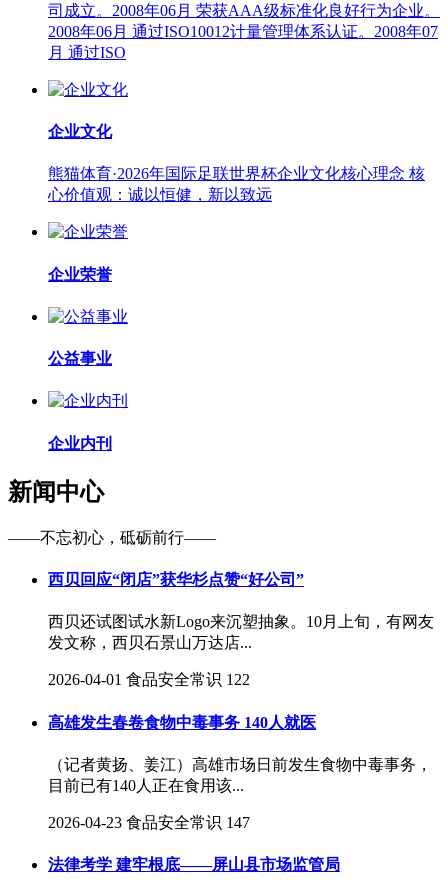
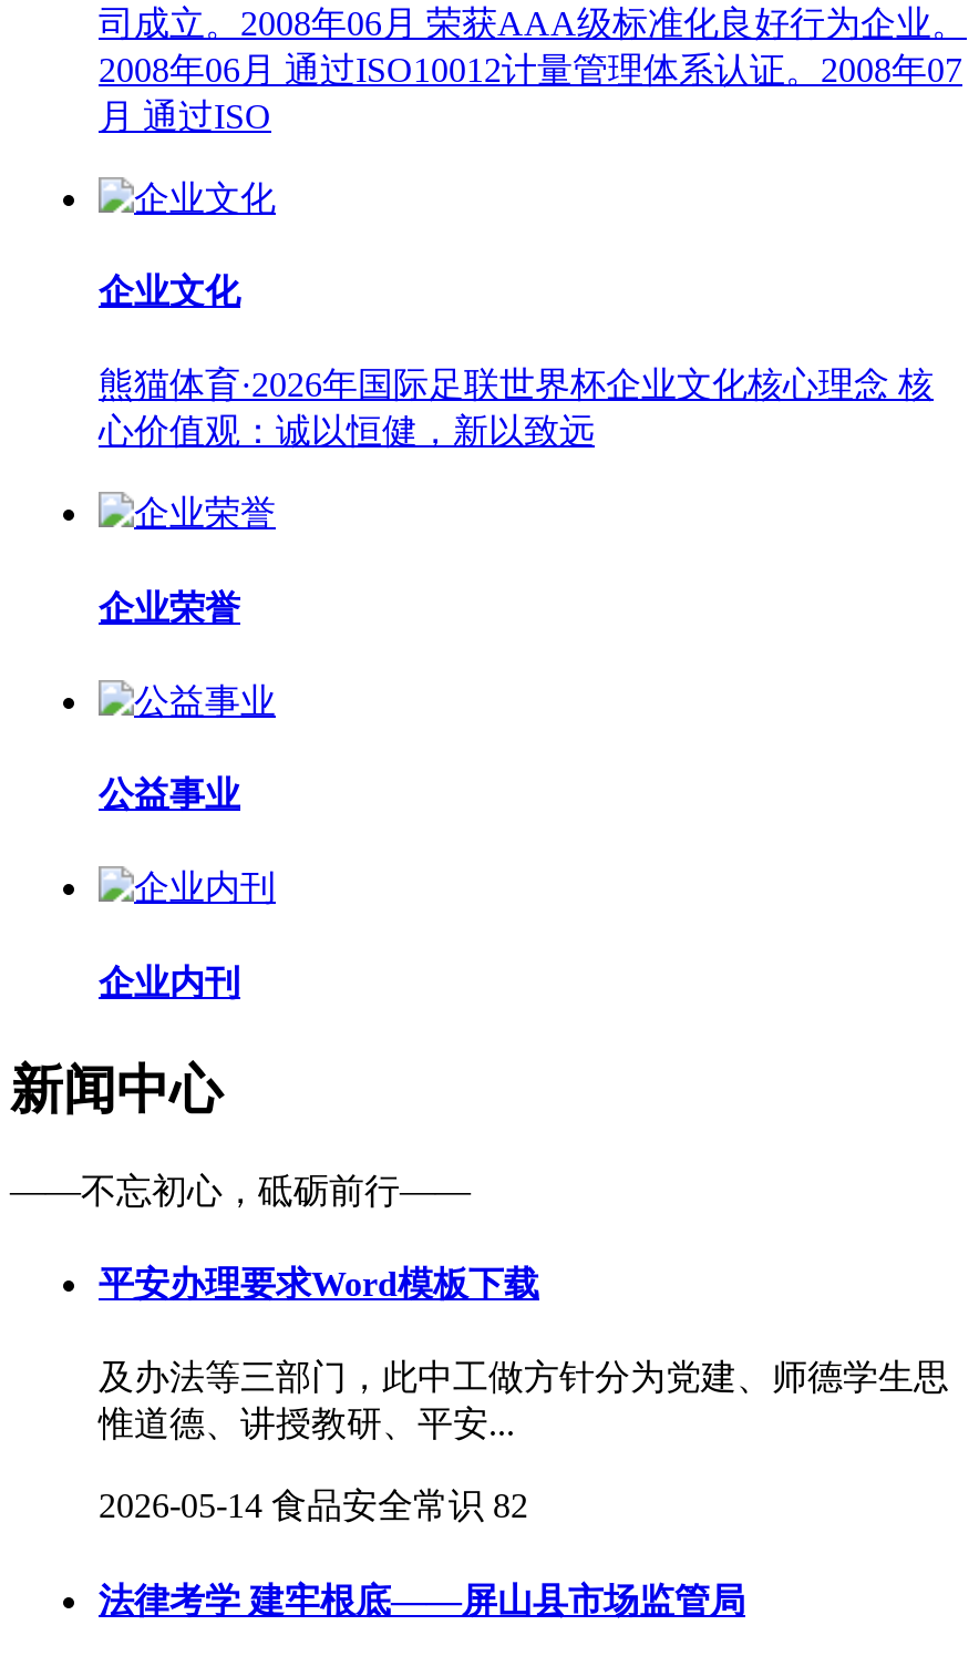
[48,571,434,831] 西贝回应“闭店”获华杉点赞“好公司” | 西贝还试图试水新Logo来沉塑抽象。10月上旬，有网友 | 发文称，西贝石景山万达店... | 2026-04-01 食品安全常识 122 | 高雄发生春卷食物中毒事务 140人就医 | （记者黄扬、姜江）高雄市场日前发生食物中毒事务， | 目前已有140人正在食用该... | 2026-04-23 食品安全常识 147 -> [99,1265,949,1525] 平安办理要求Word模板下载 | 及办法等三部门，此中工做方针分为党建、师德学生思 | 惟道德、讲授教研、平安... | 2026-05-14 食品安全常识 82

